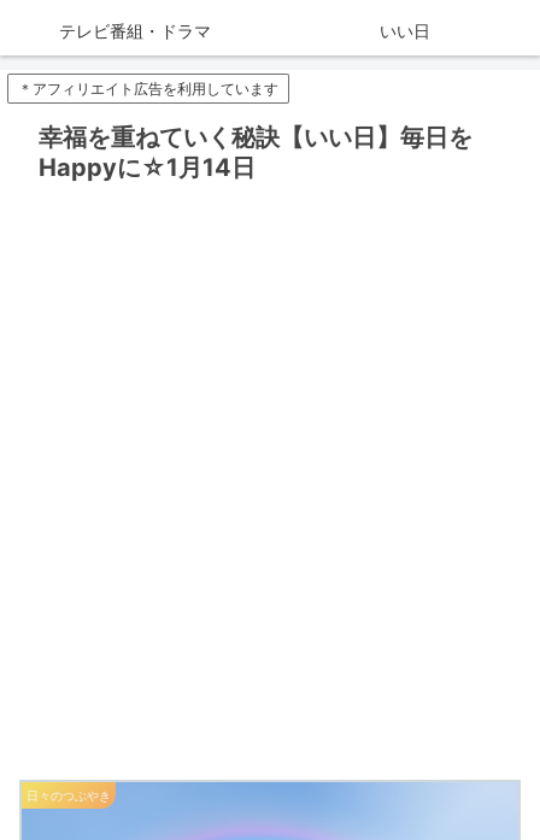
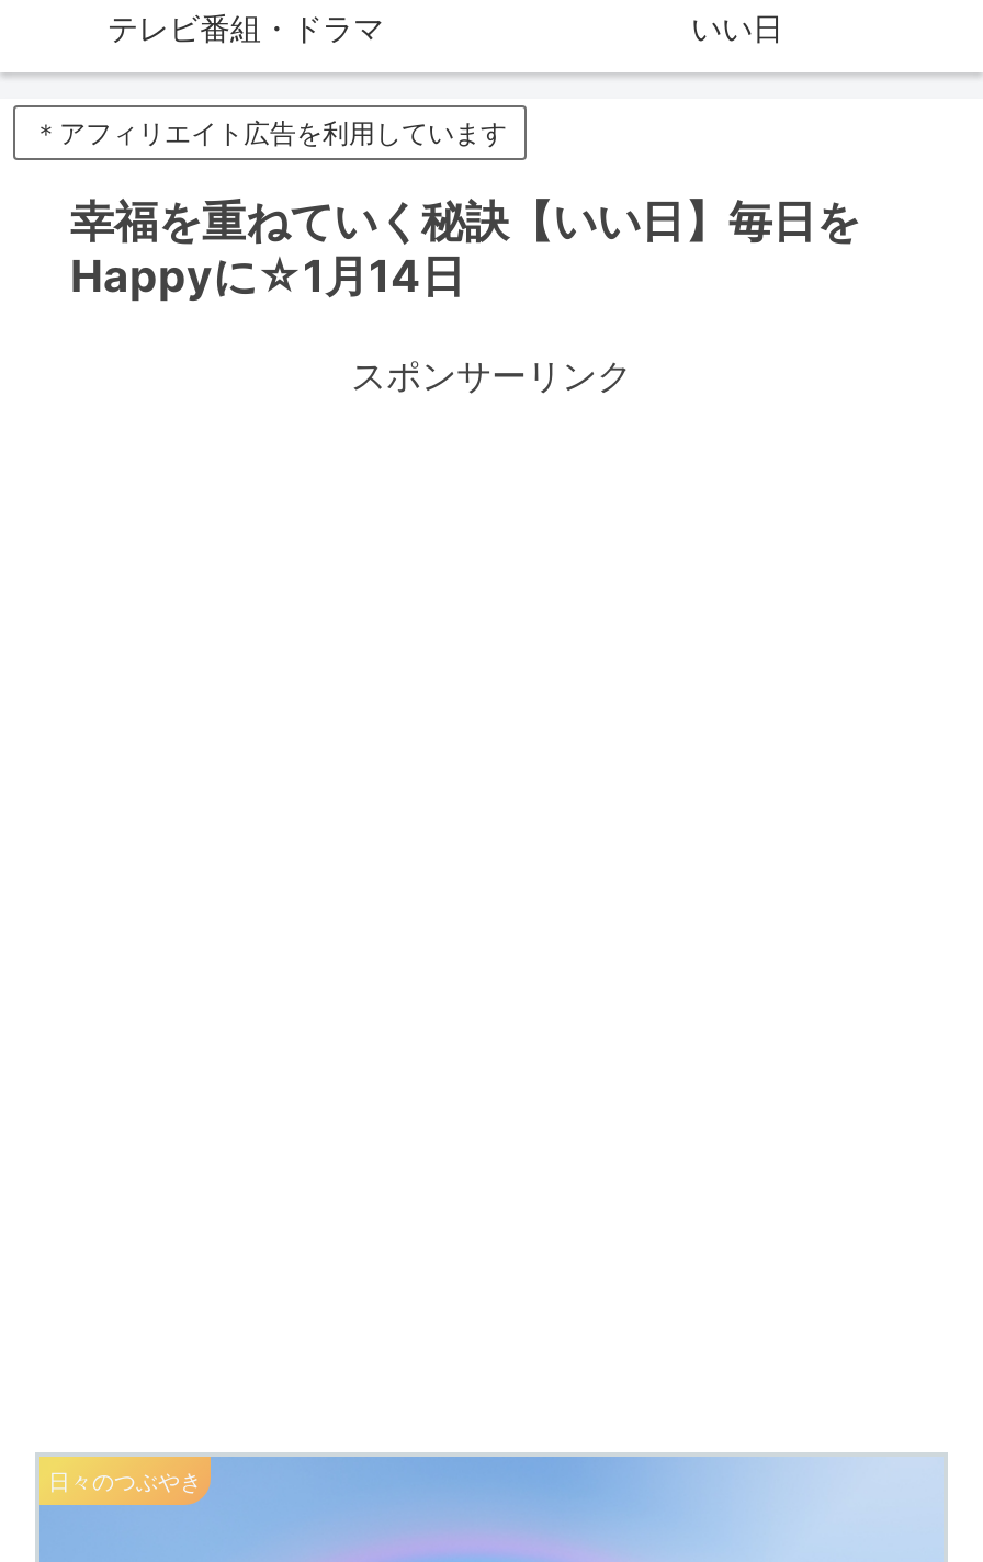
none -> [351,354,632,398] スポンサーリンク

